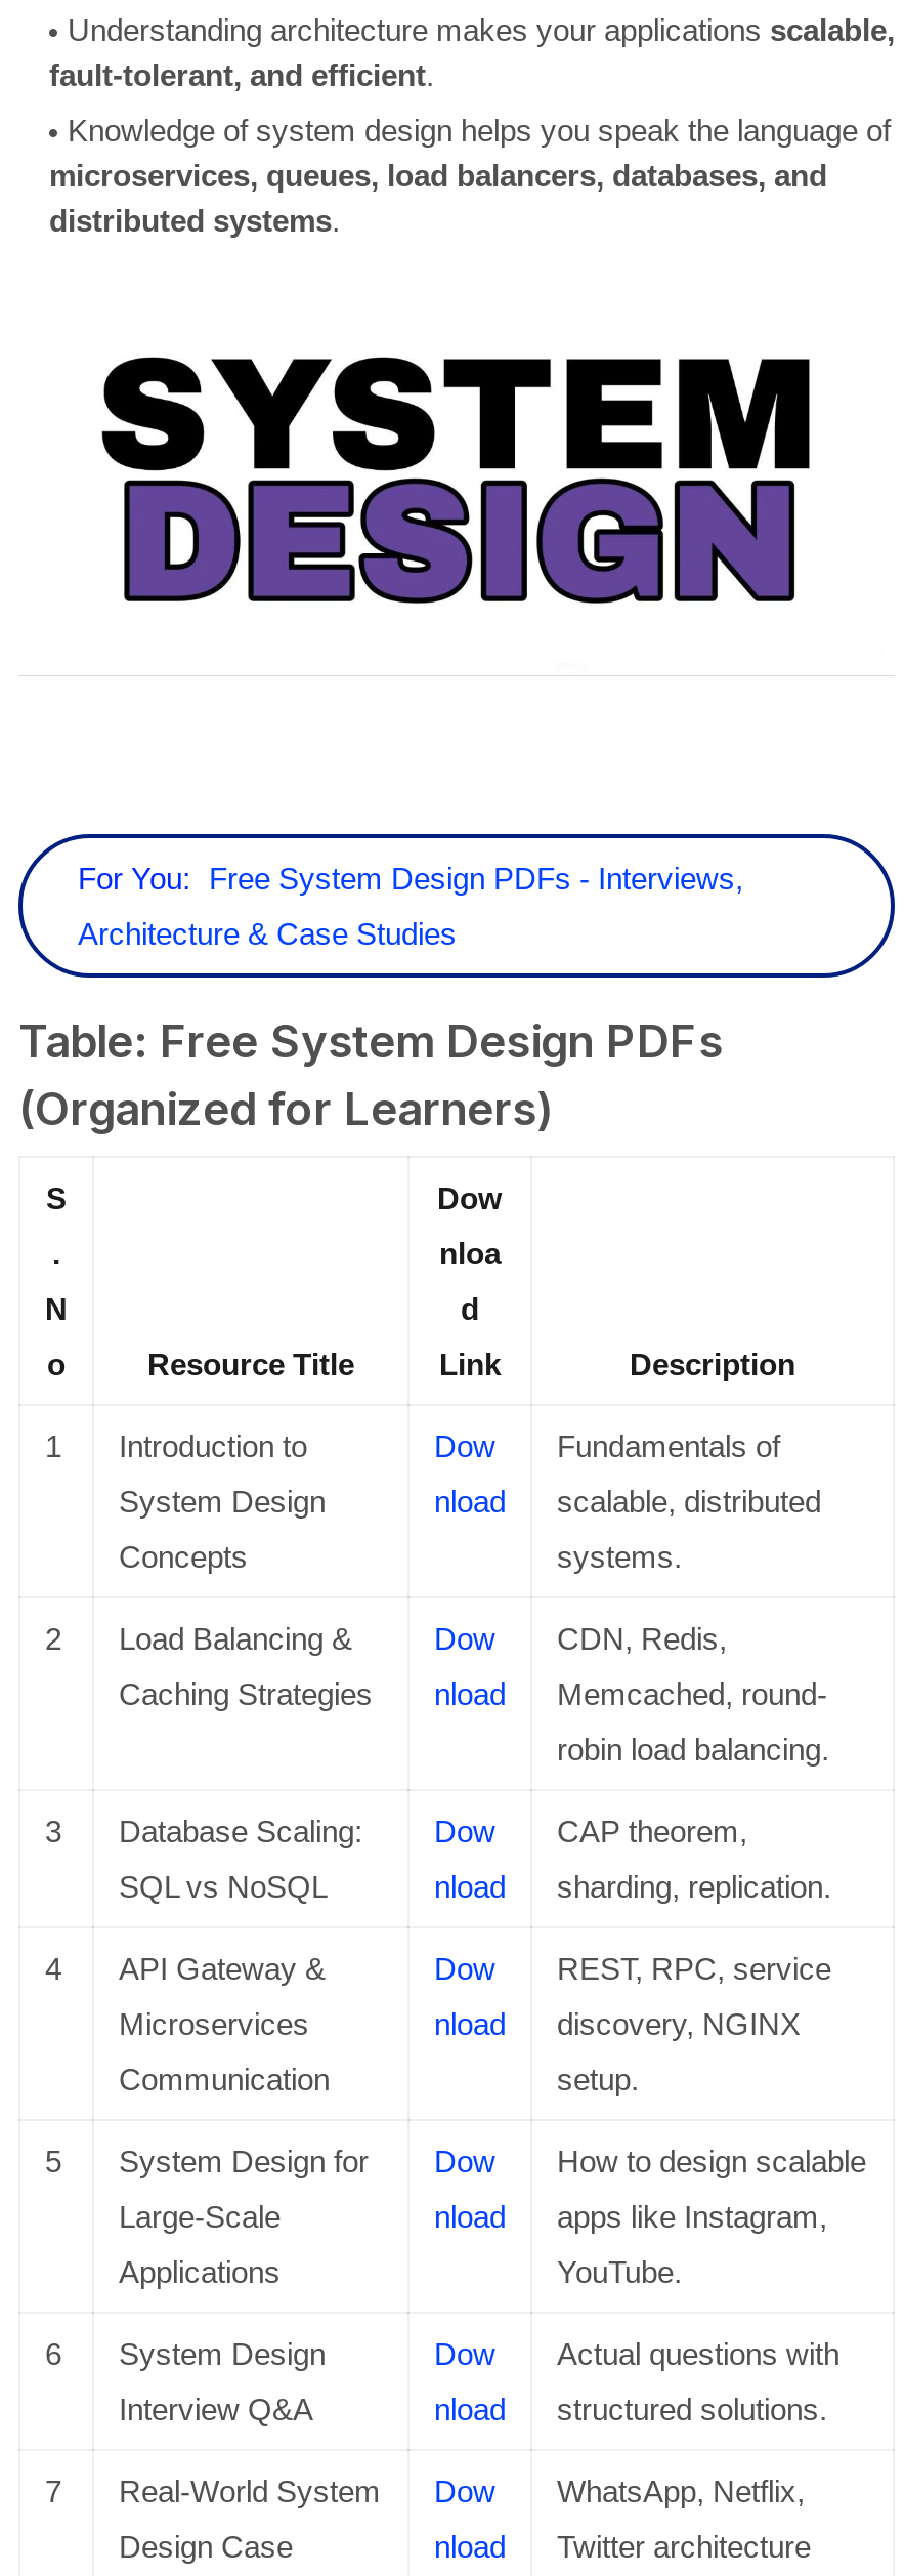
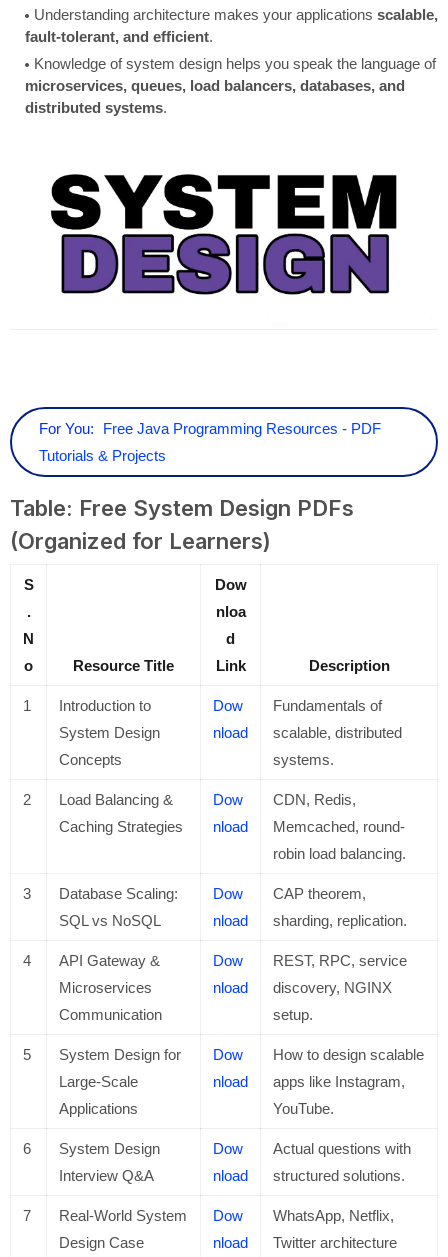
[78,861,743,895] For You: Free System Design PDFs - Interviews, -> [39,420,381,437] For You: Free Java Programming Resources - PDF
[78,916,457,951] Architecture & Case Studies -> [39,447,166,464] Tutorials & Projects

